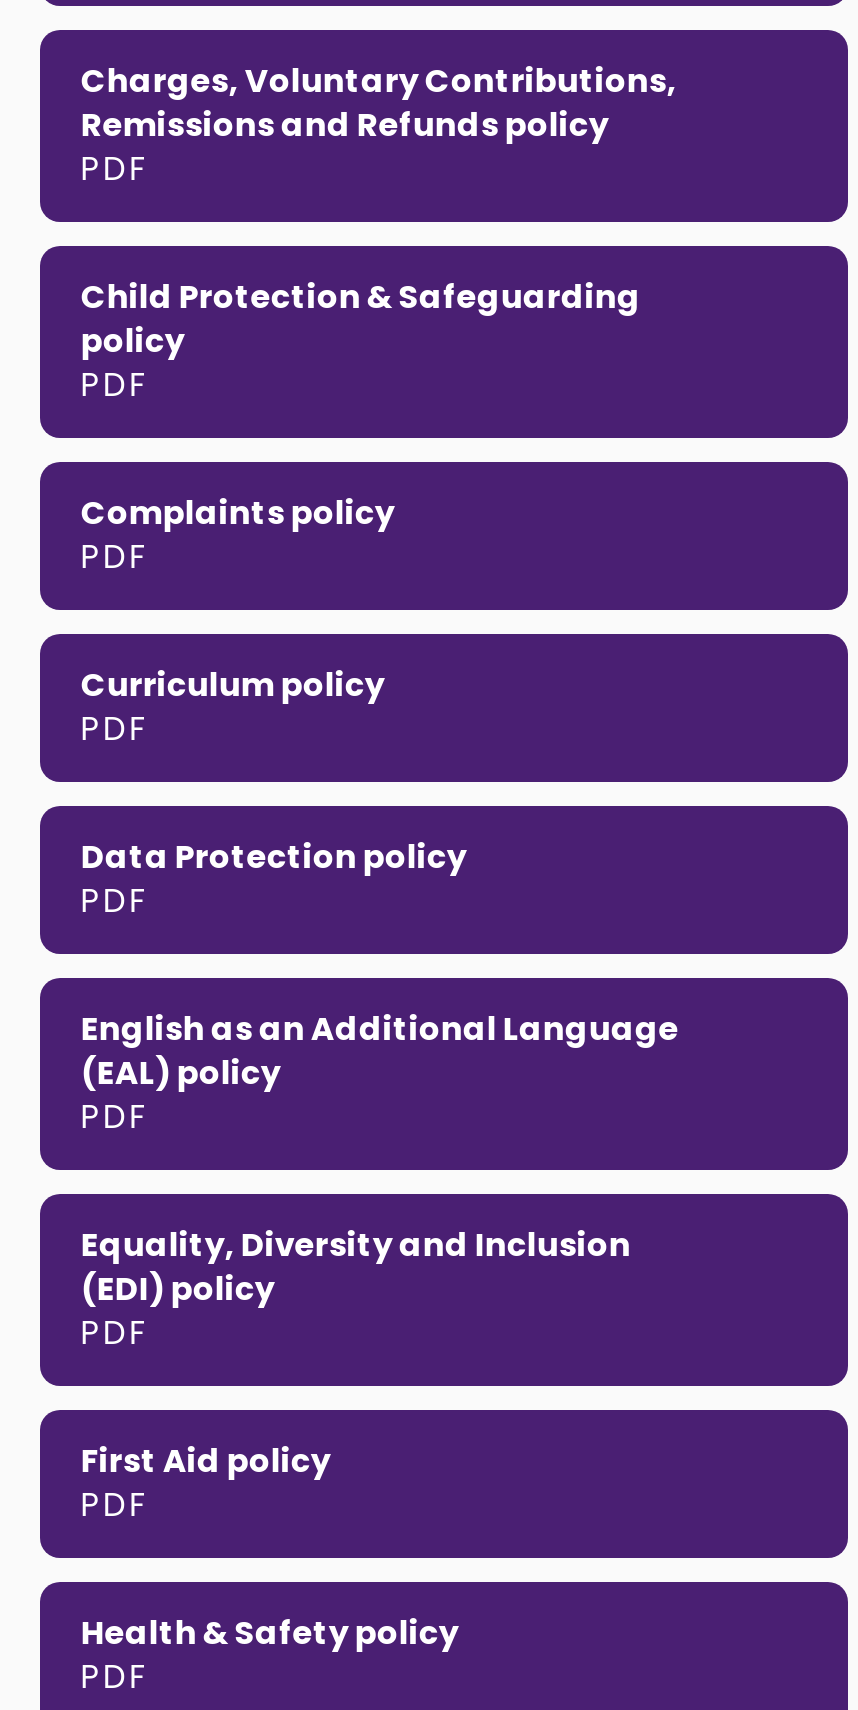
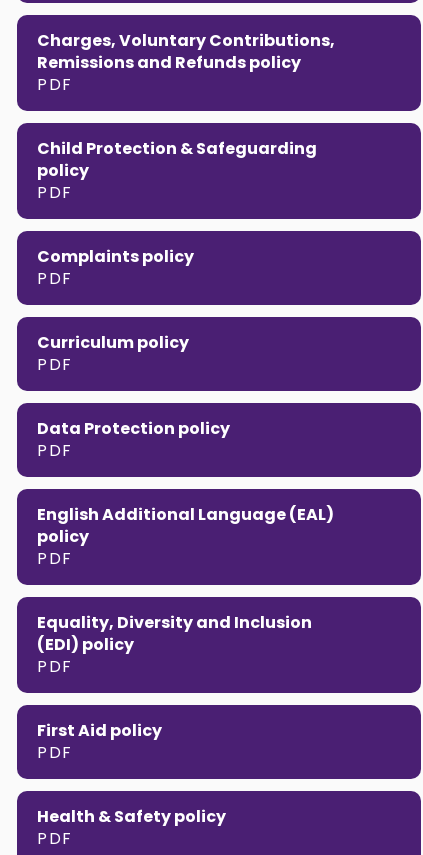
[81,1006,679,1096] English as an Additional Language | (EAL) policy -> [37,503,334,548] English Additional Language (EAL) | policy

